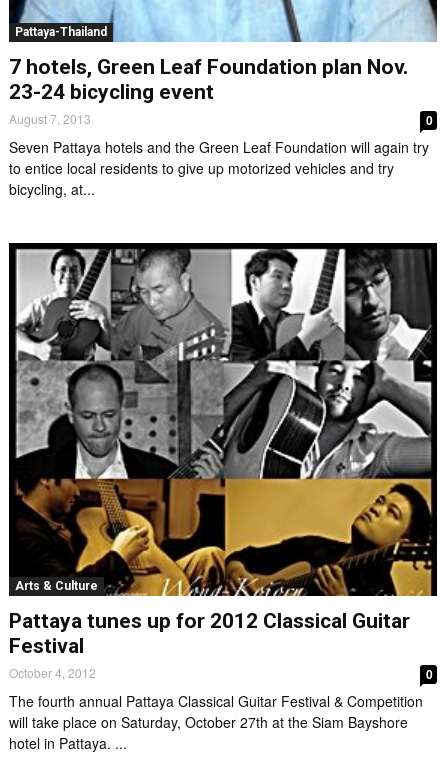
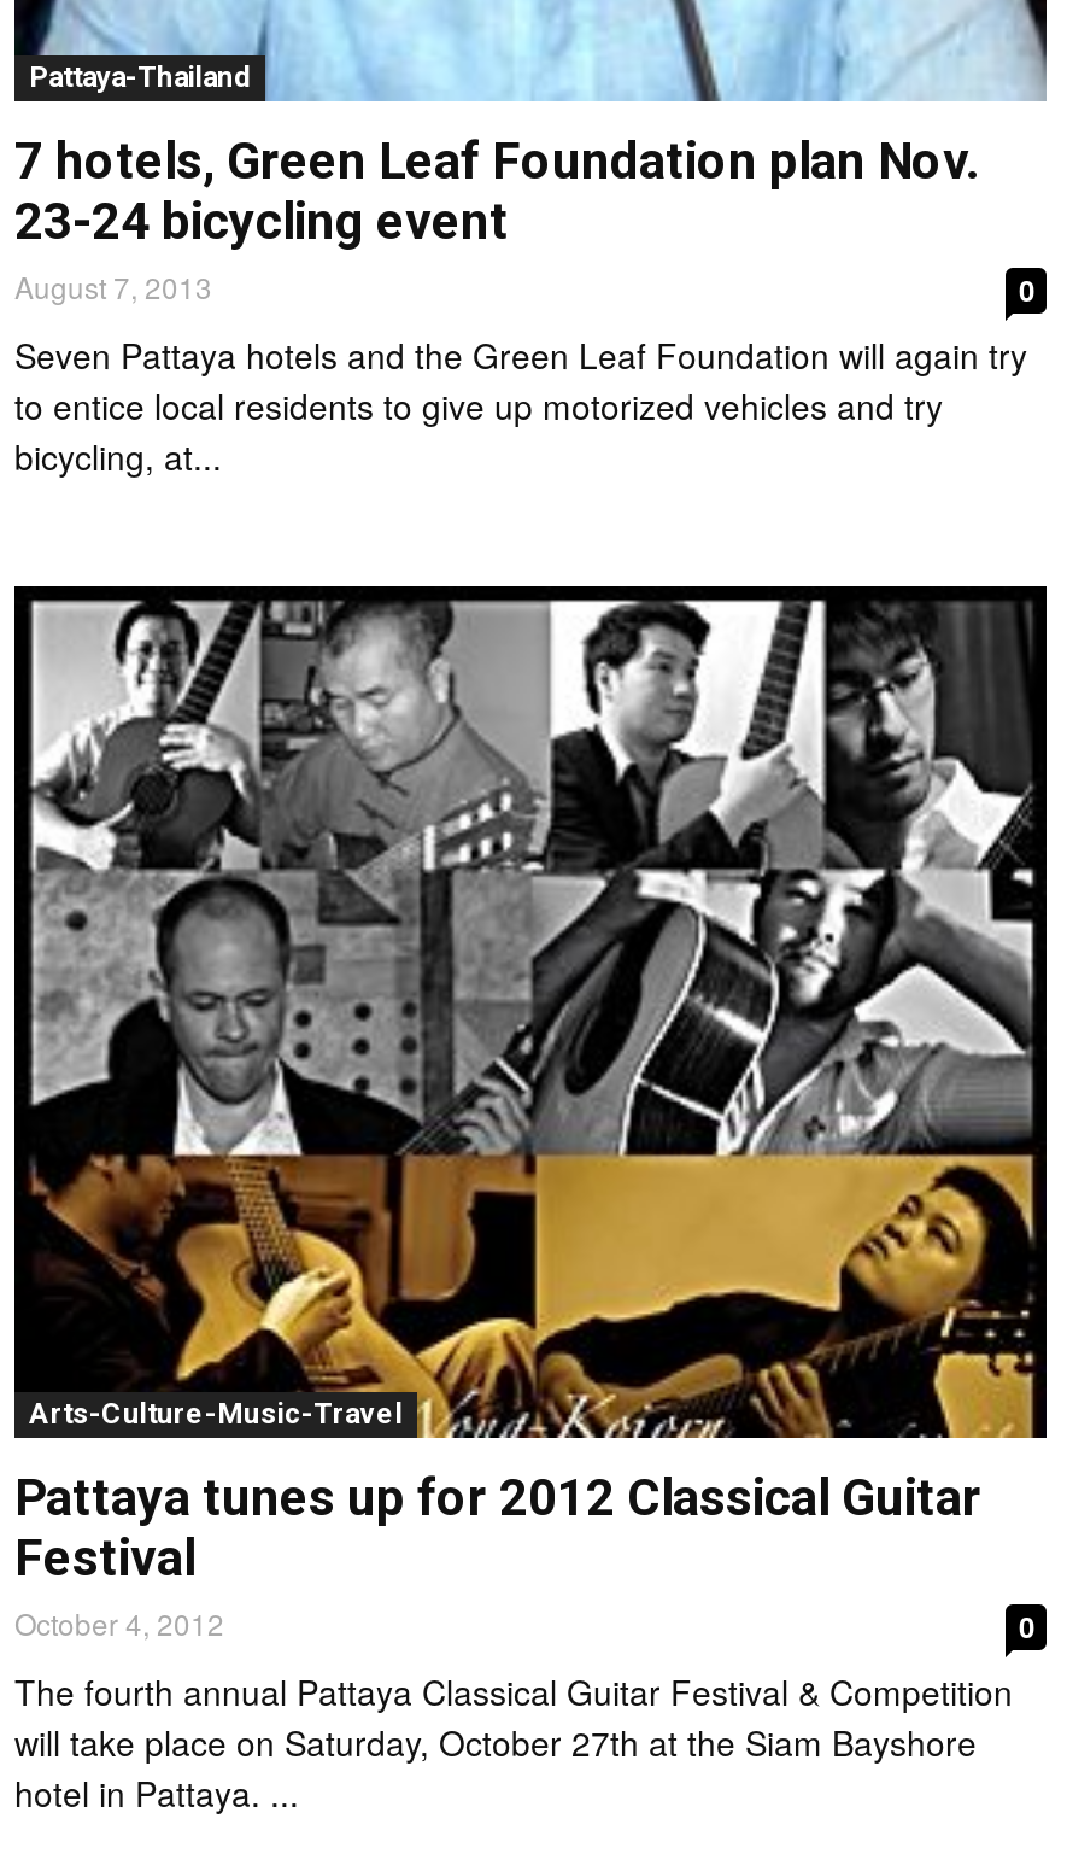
[15,579,98,593] Arts & Culture -> [29,1397,403,1431] Arts-Culture-Music-Travel

